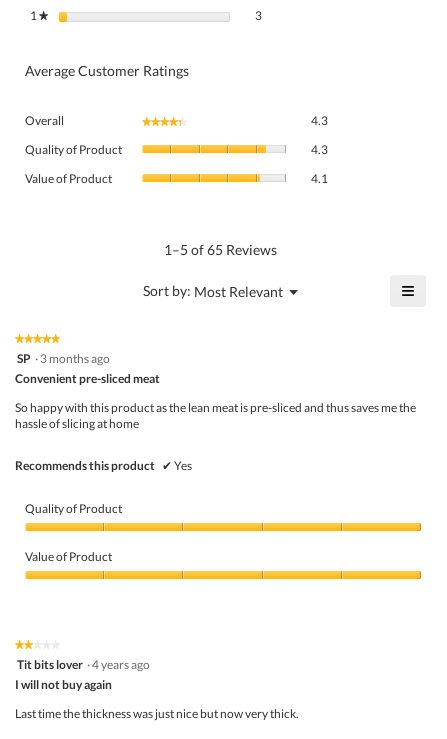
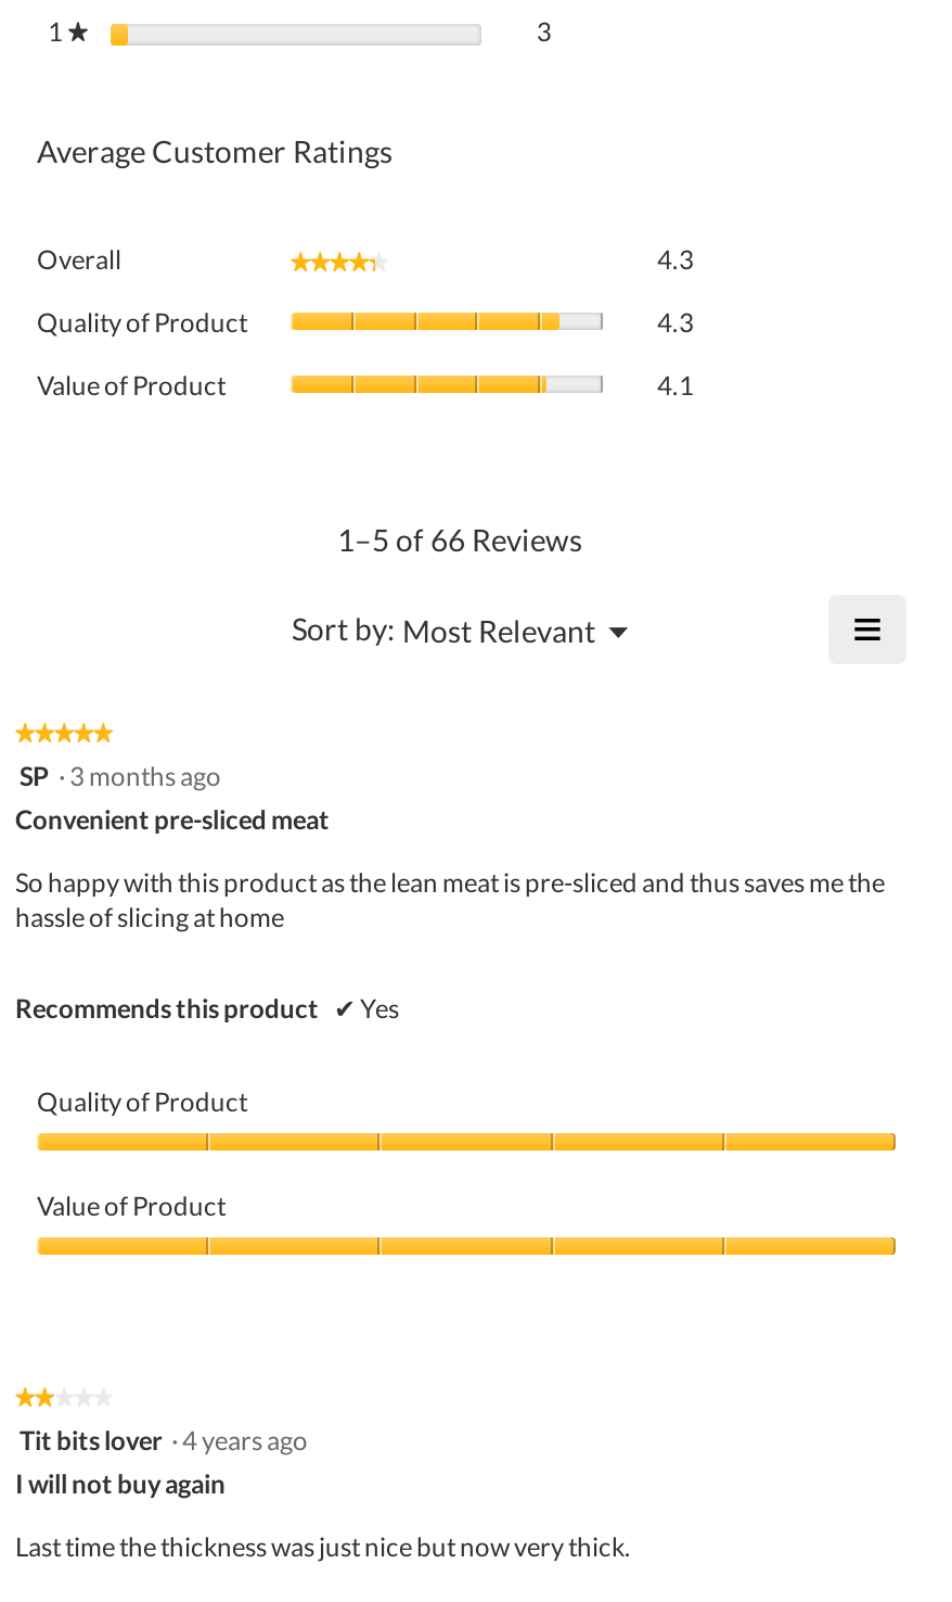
[163,241,282,258] 1–5 of 65 Reviews -> [337,521,595,557] 1–5 of 66 Reviews

